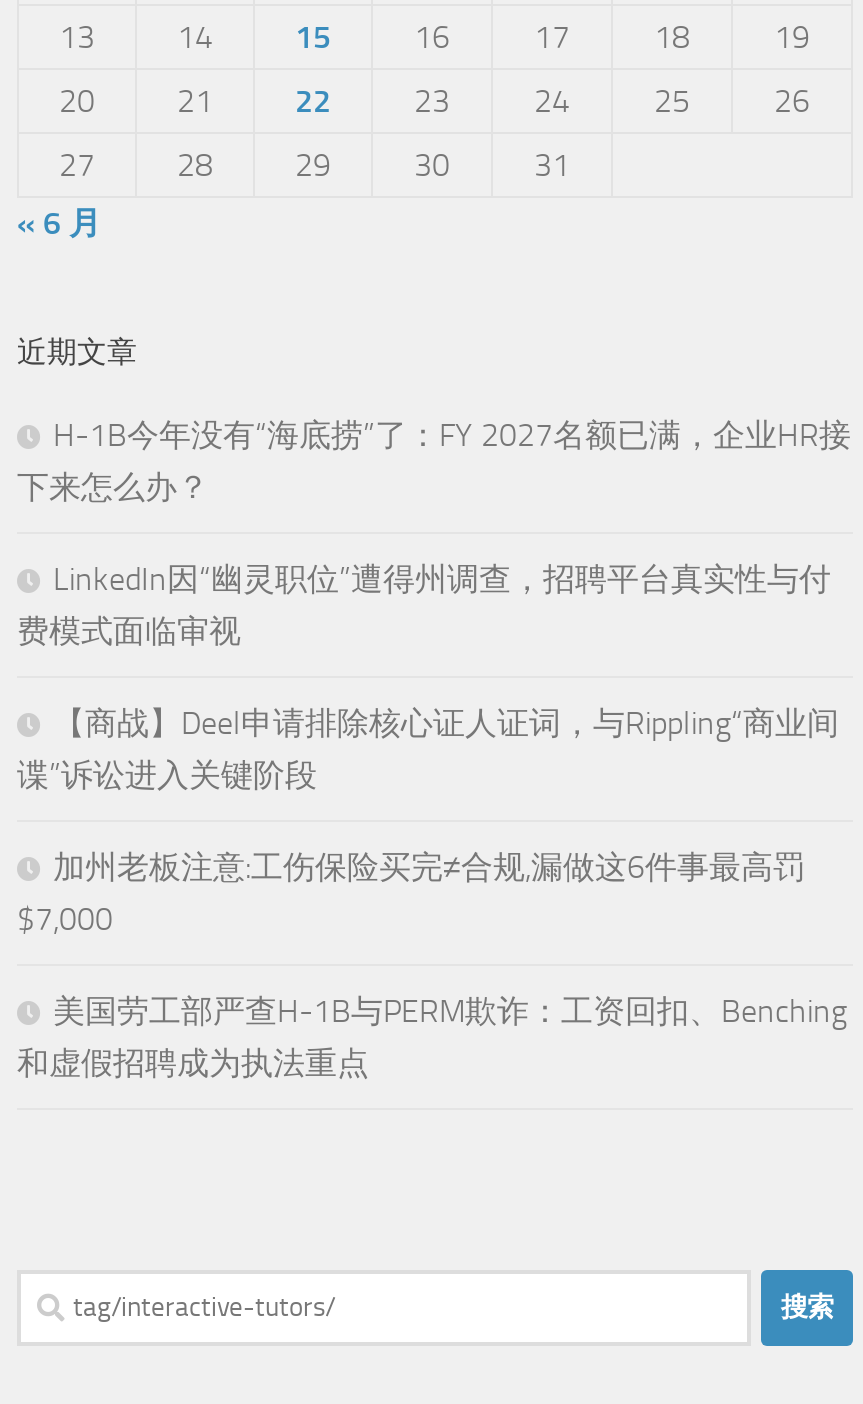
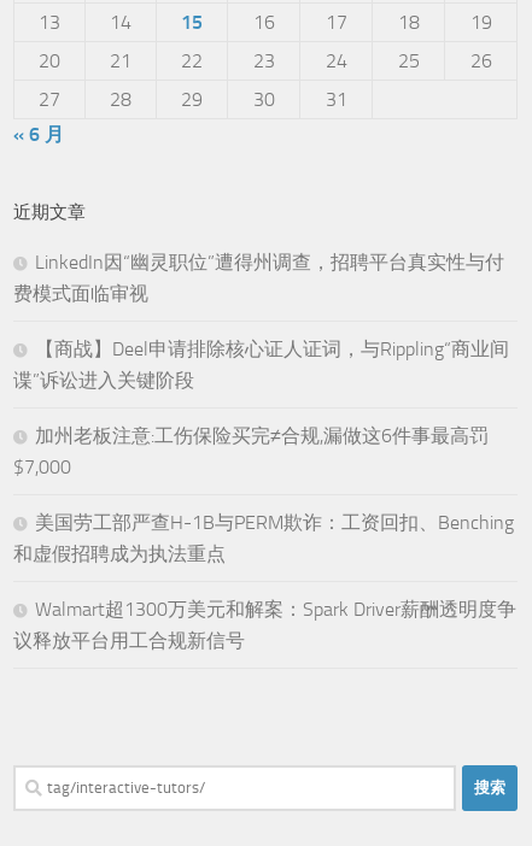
[17,416,851,506] H-1B今年没有“海底捞”了：FY 2027名额已满，企业HR接 | 下来怎么办？ -> none
moved [17,560,847,1082] -> [13,251,514,565]: LinkedIn因“幽灵职位”遭得州调查，招聘平台真实性与付 | 费模式面临审视 | 【商战】Deel申请排除核心证人证词，与Rippling“商业间 | 谍”诉讼进入关键阶段 | $7,000 | 美国劳工部严查H-1B与PERM欺诈：工资回扣、Benching | 和虚假招聘成为执法重点
none -> [13,598,516,652] Walmart超1300万美元和解案：Spark Driver薪酬透明度争 | 议释放平台用工合规新信号

